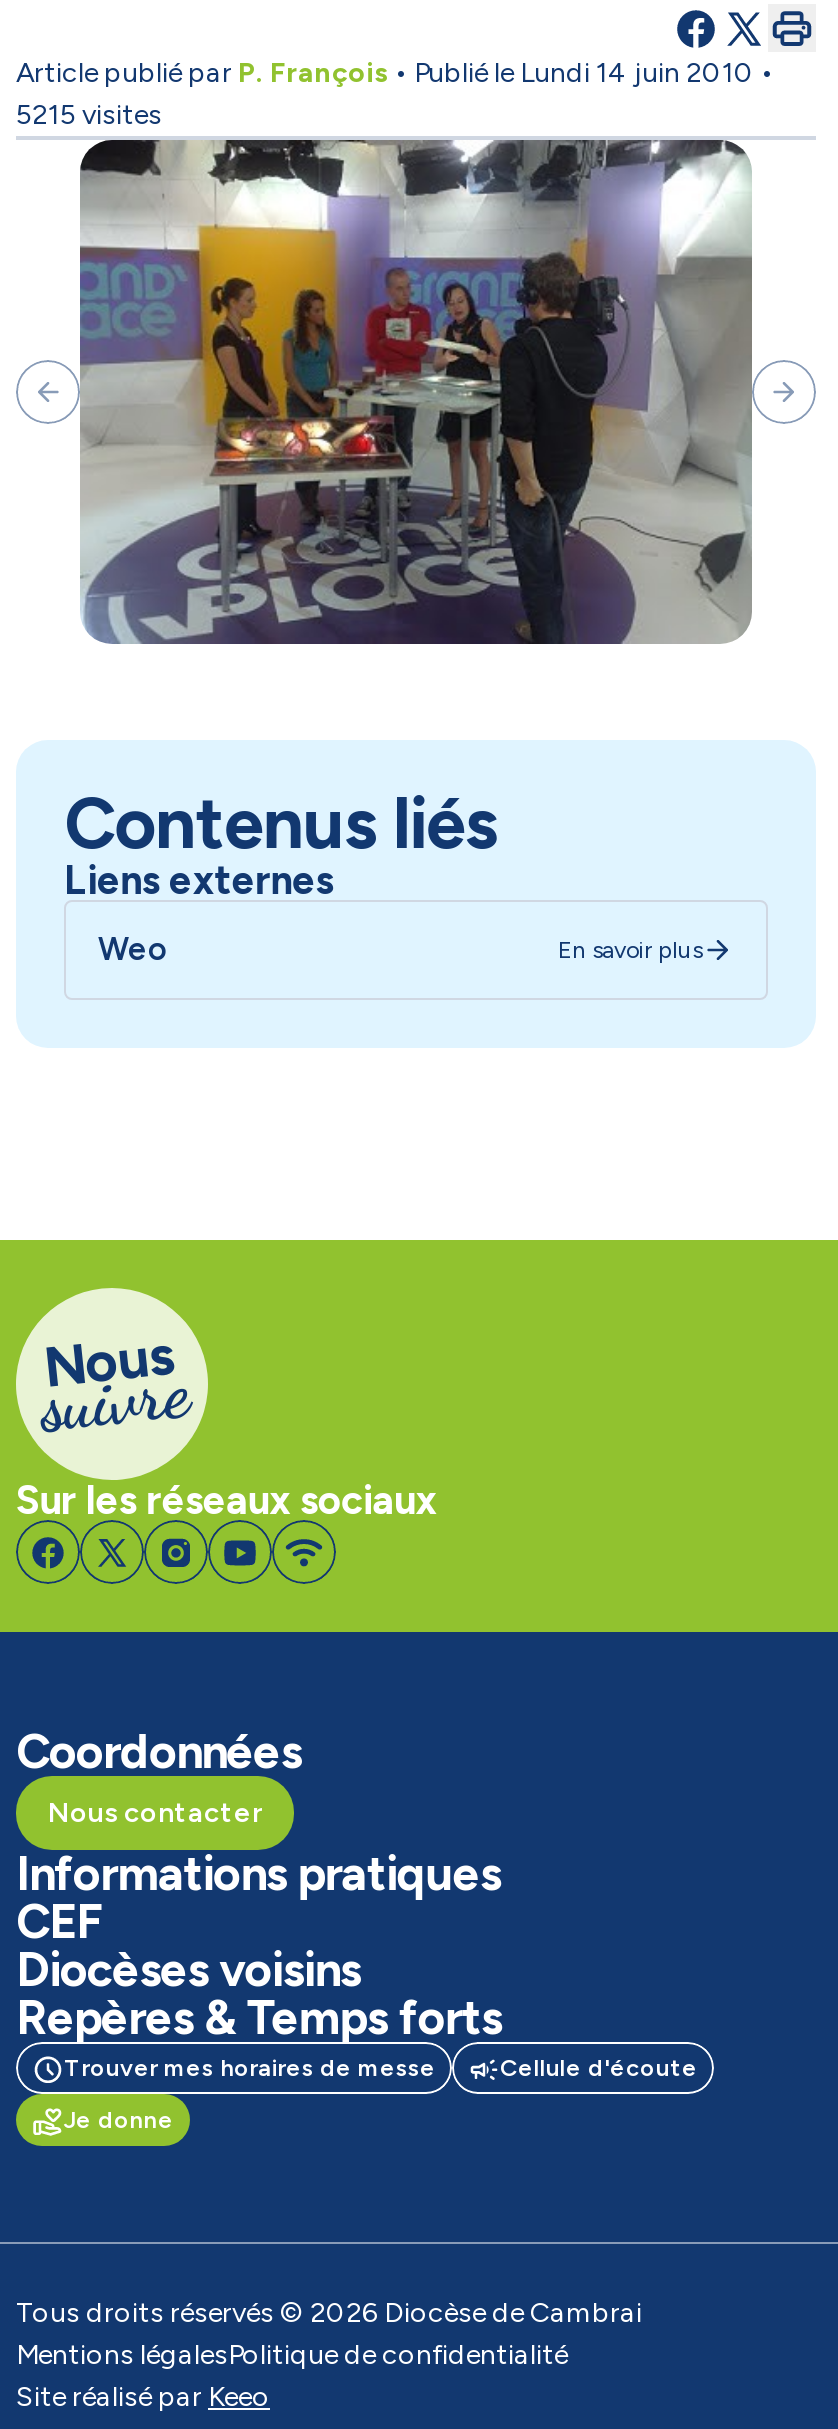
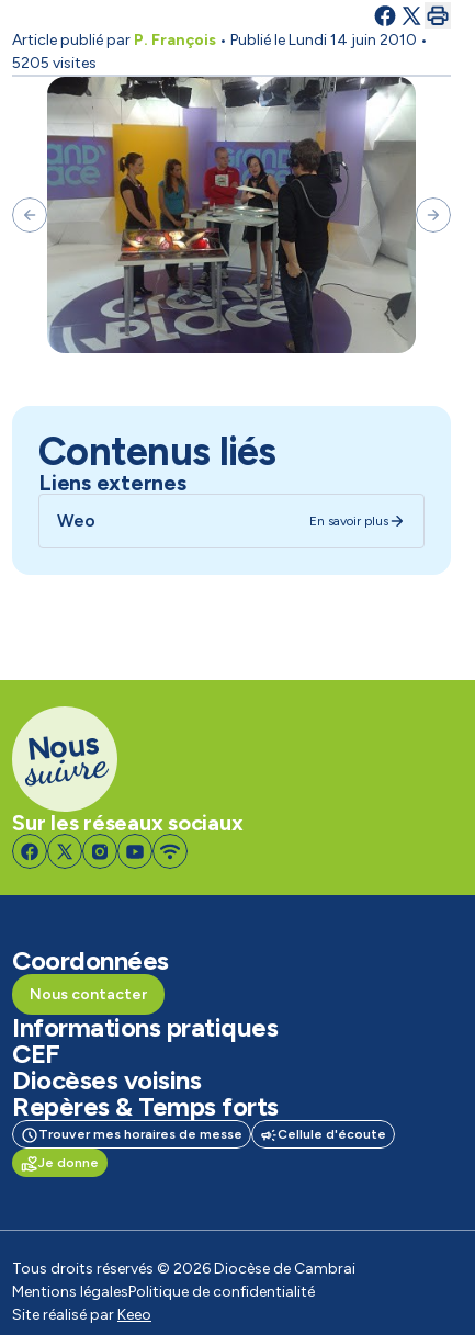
[16,98,162,132] 5215 visites -> [12,54,97,72] 5205 visites

